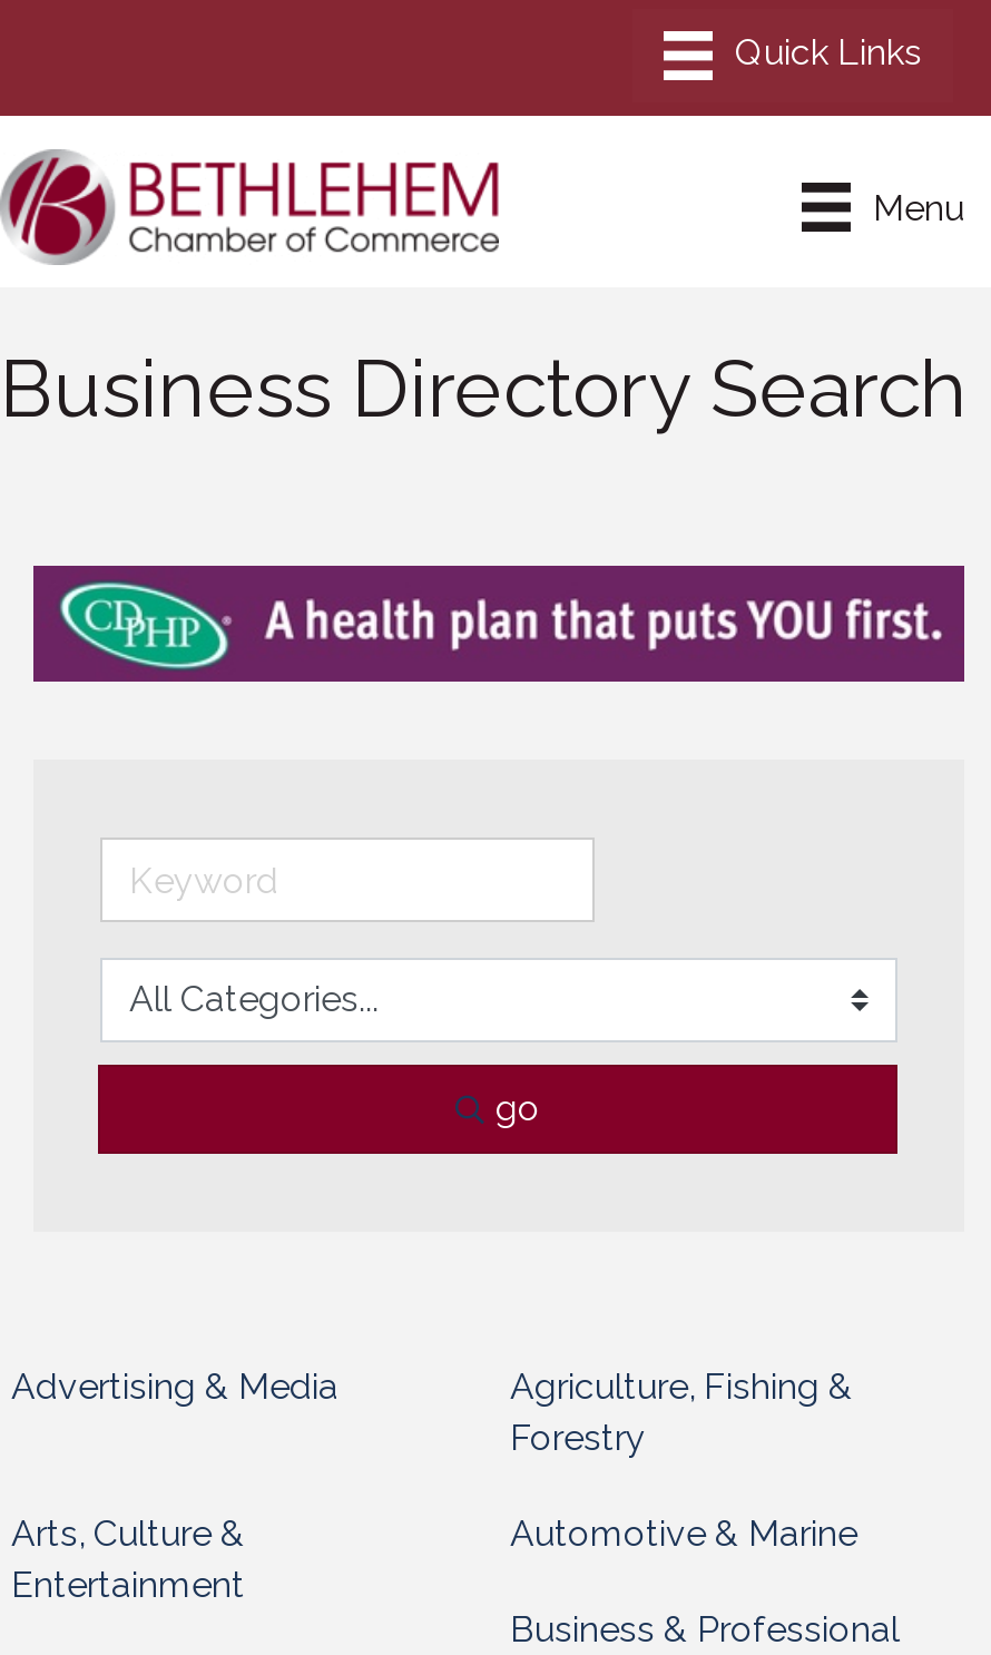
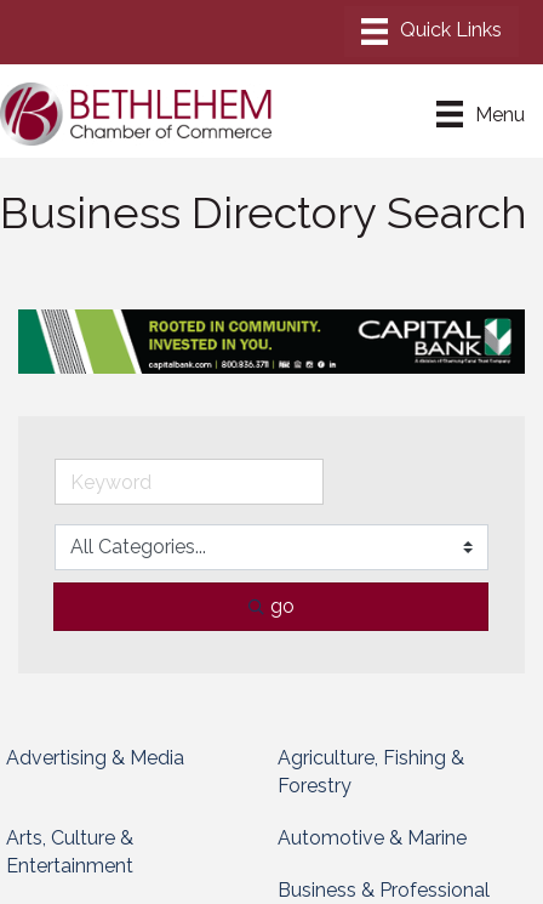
[31,564,967,684] [image] -> [17,308,526,375] [image]

